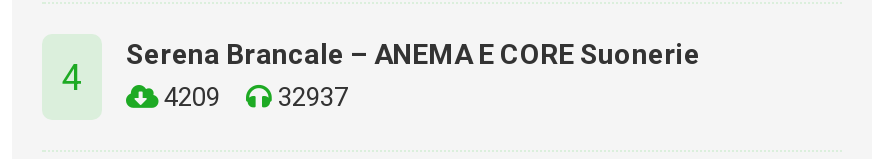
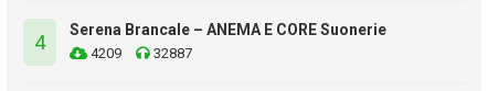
[158,82,348,112] 4209 32937 -> [87,45,192,61] 4209 32887

